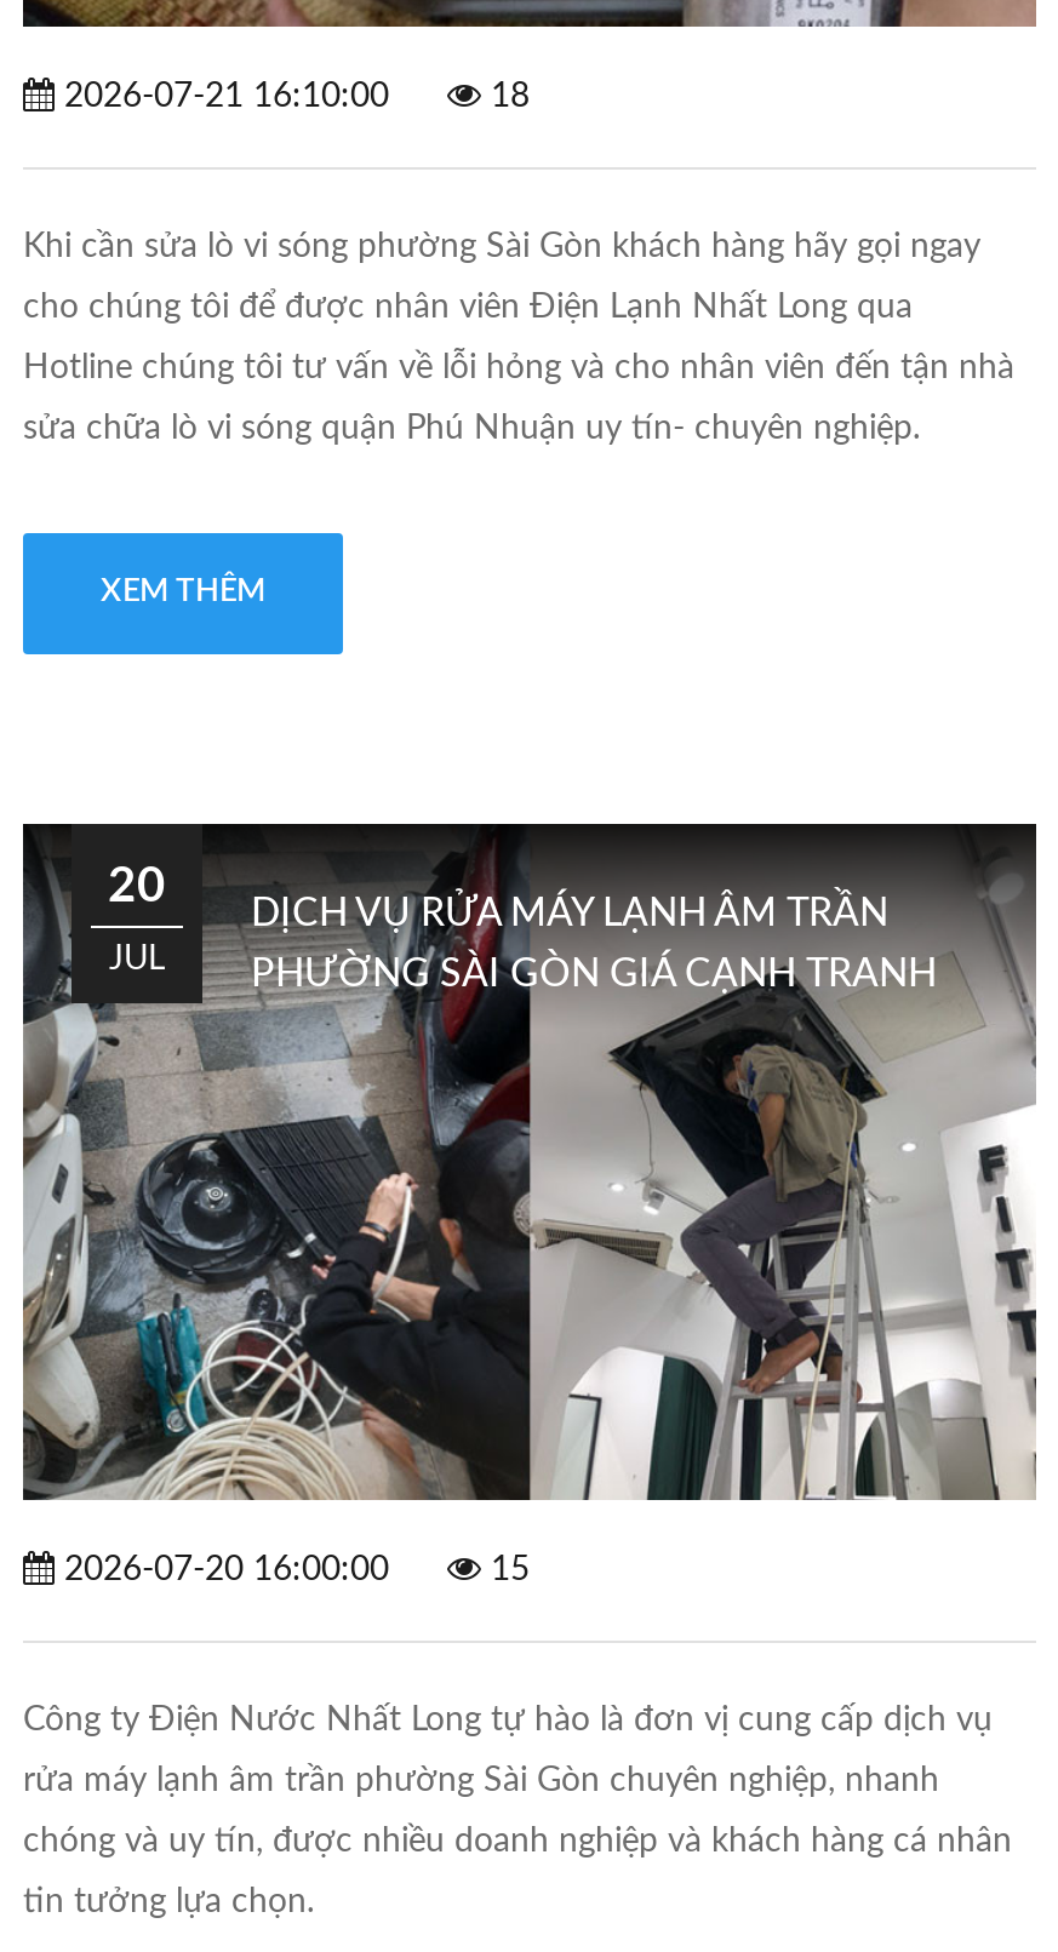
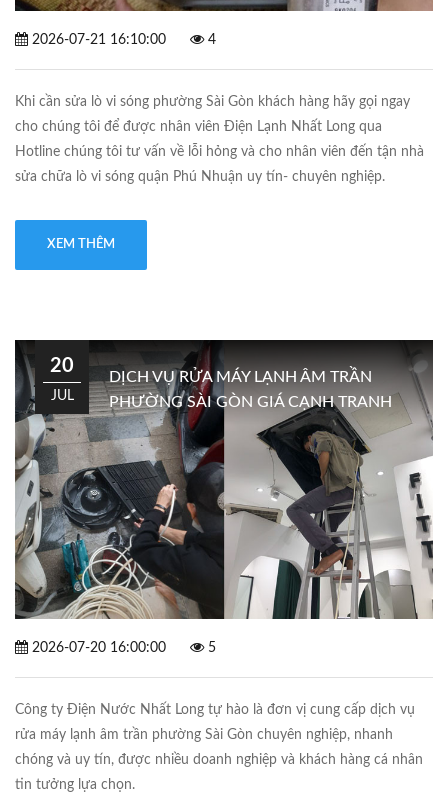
[481,80,530,114] 18 -> [204,33,216,47] 4
[481,1553,530,1587] 15 -> [204,641,216,655] 5

